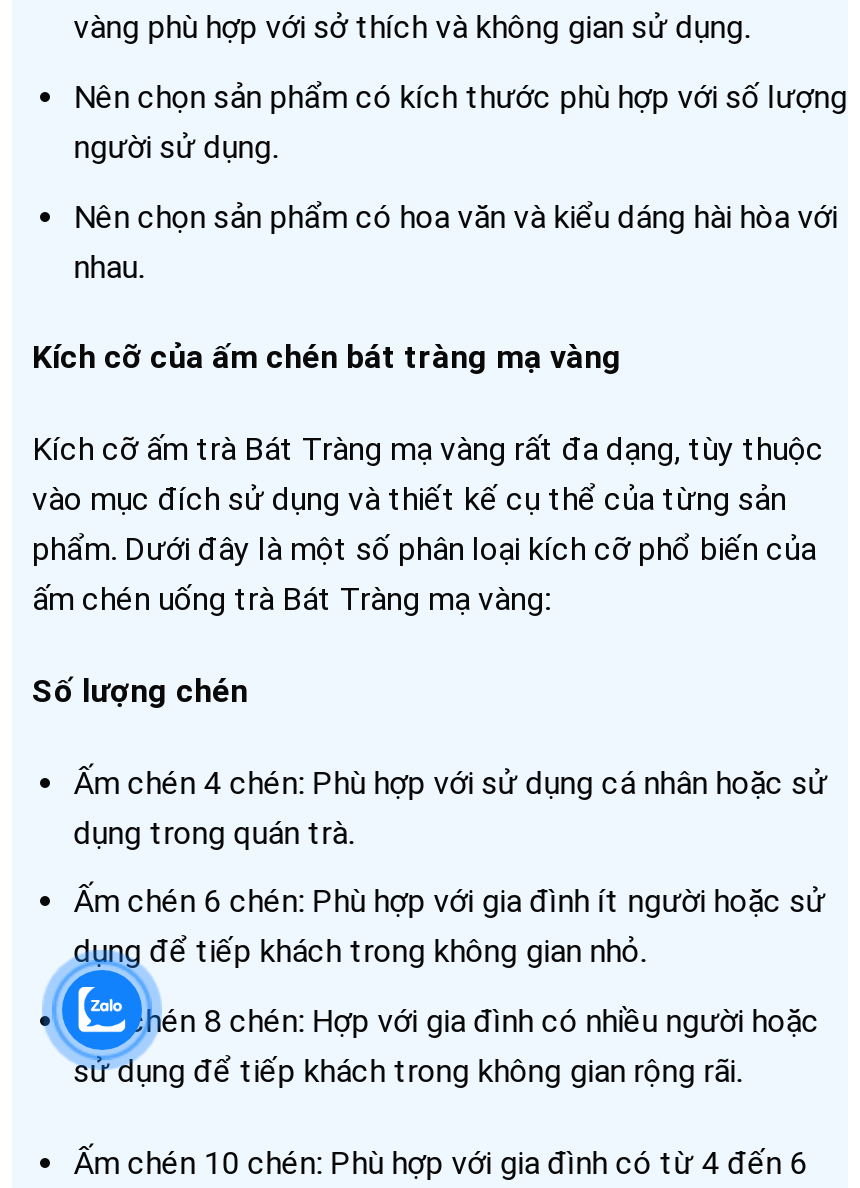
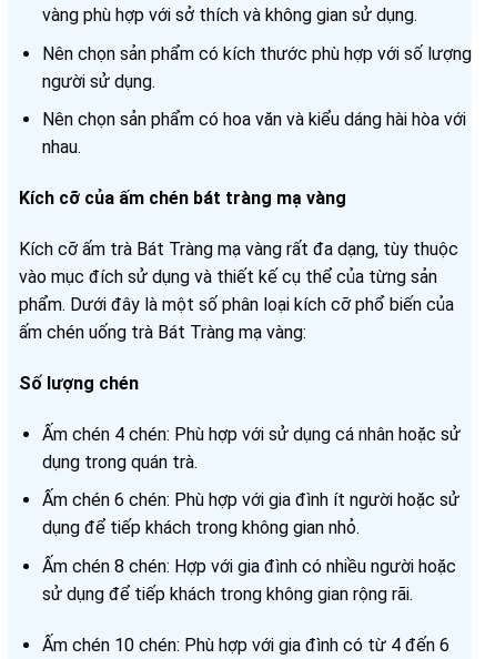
[40,962,162,1058] [image] -> [23,535,89,586] [image]

